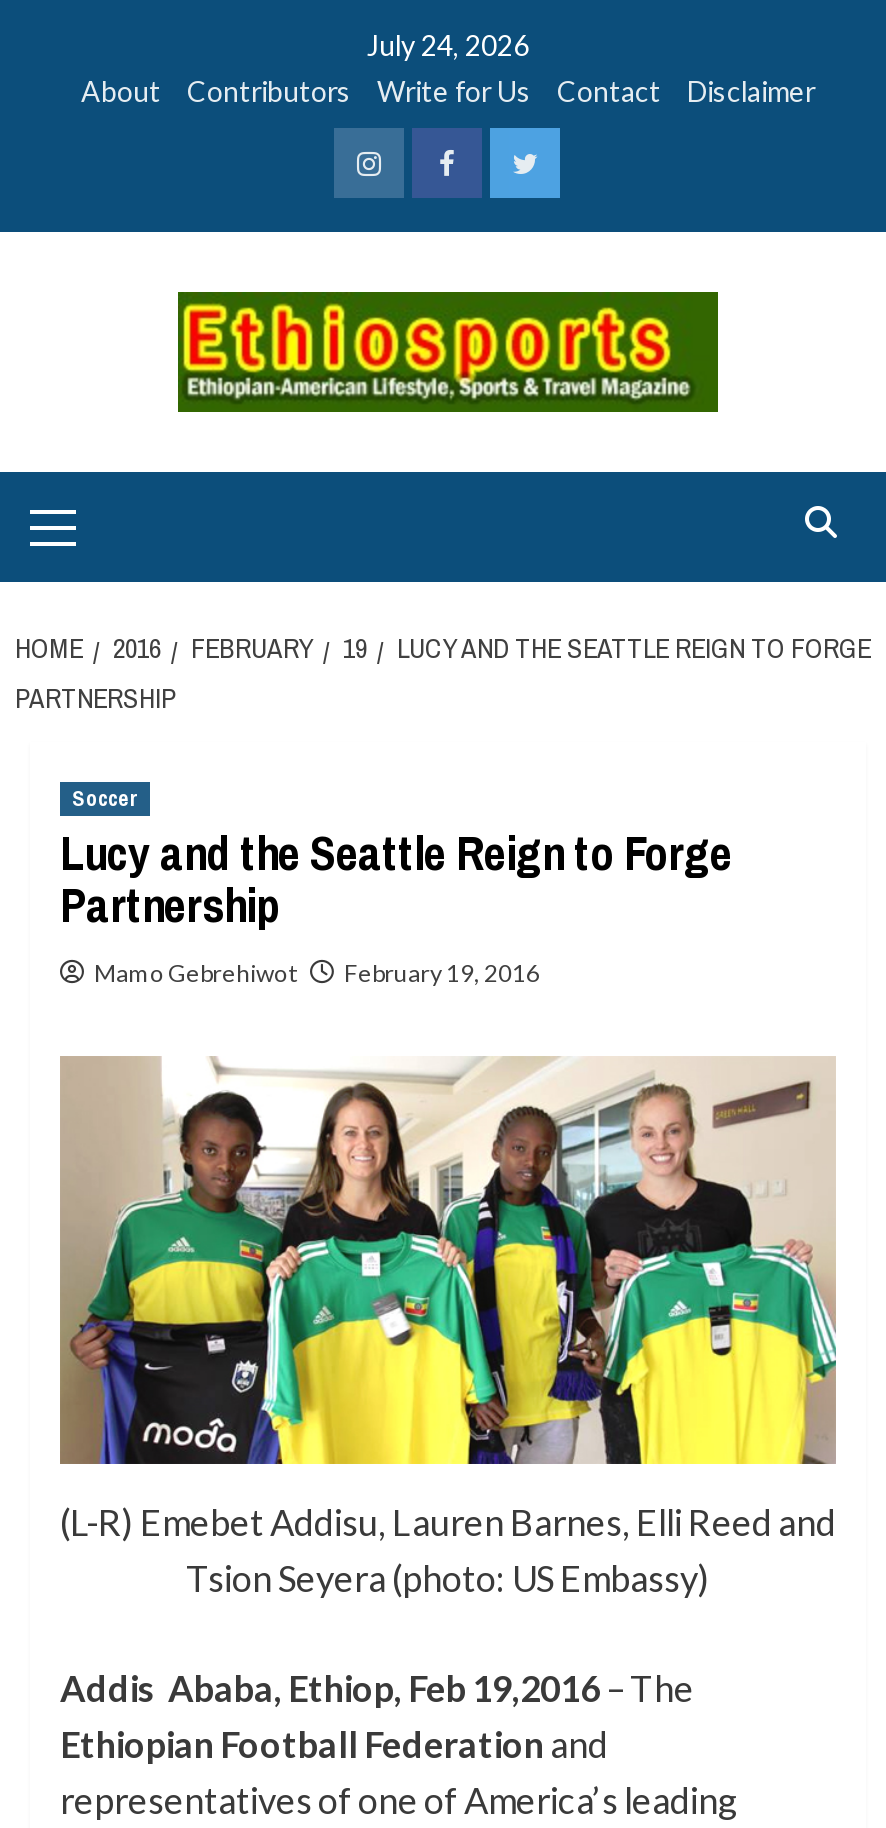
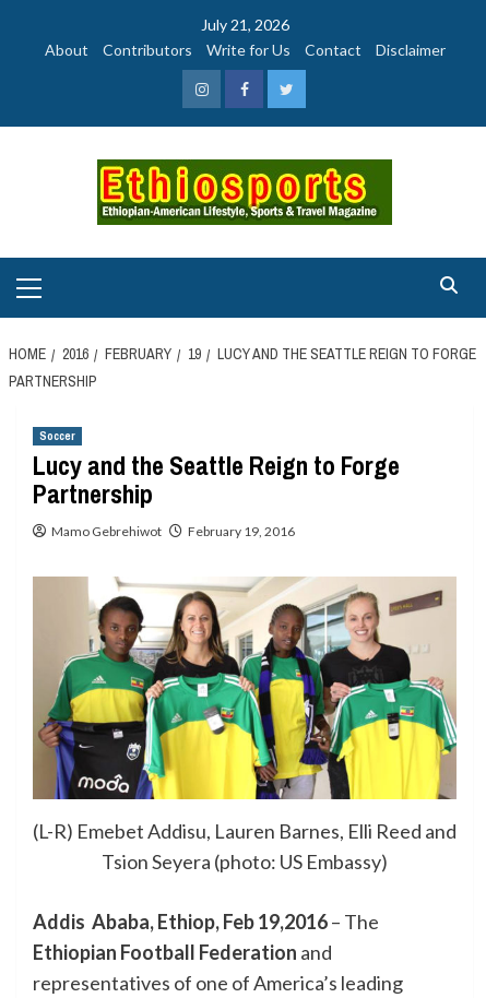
[367,28,529,62] July 24, 2026 -> [200,15,289,34] July 21, 2026

